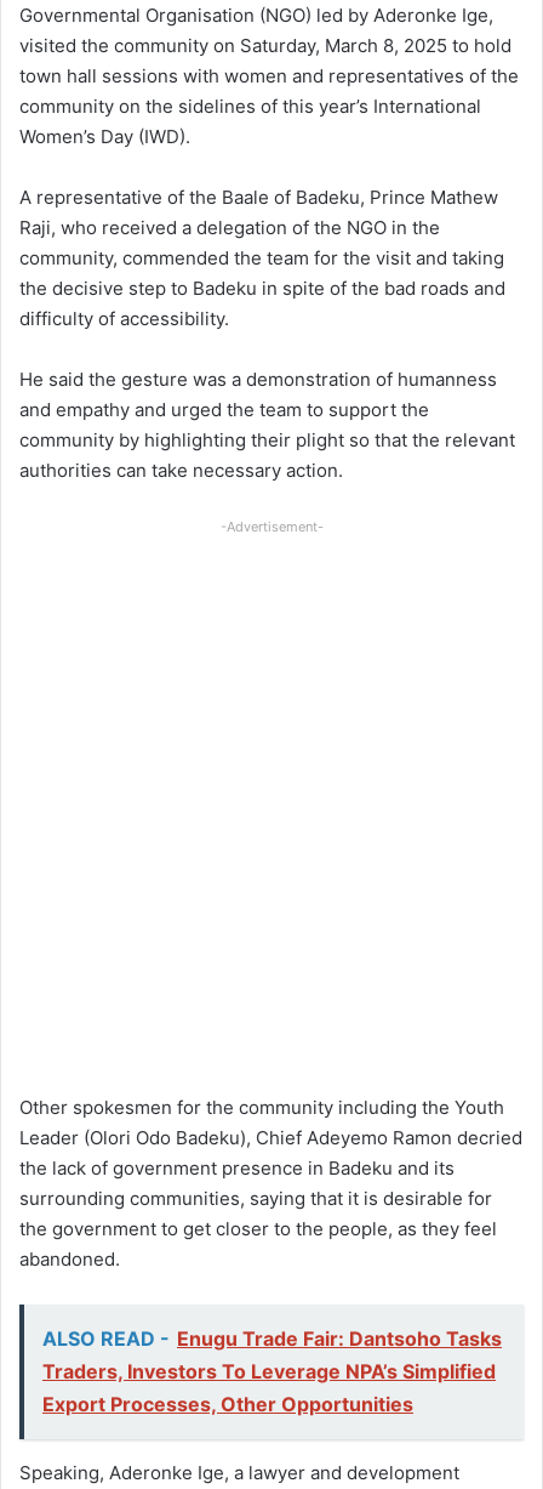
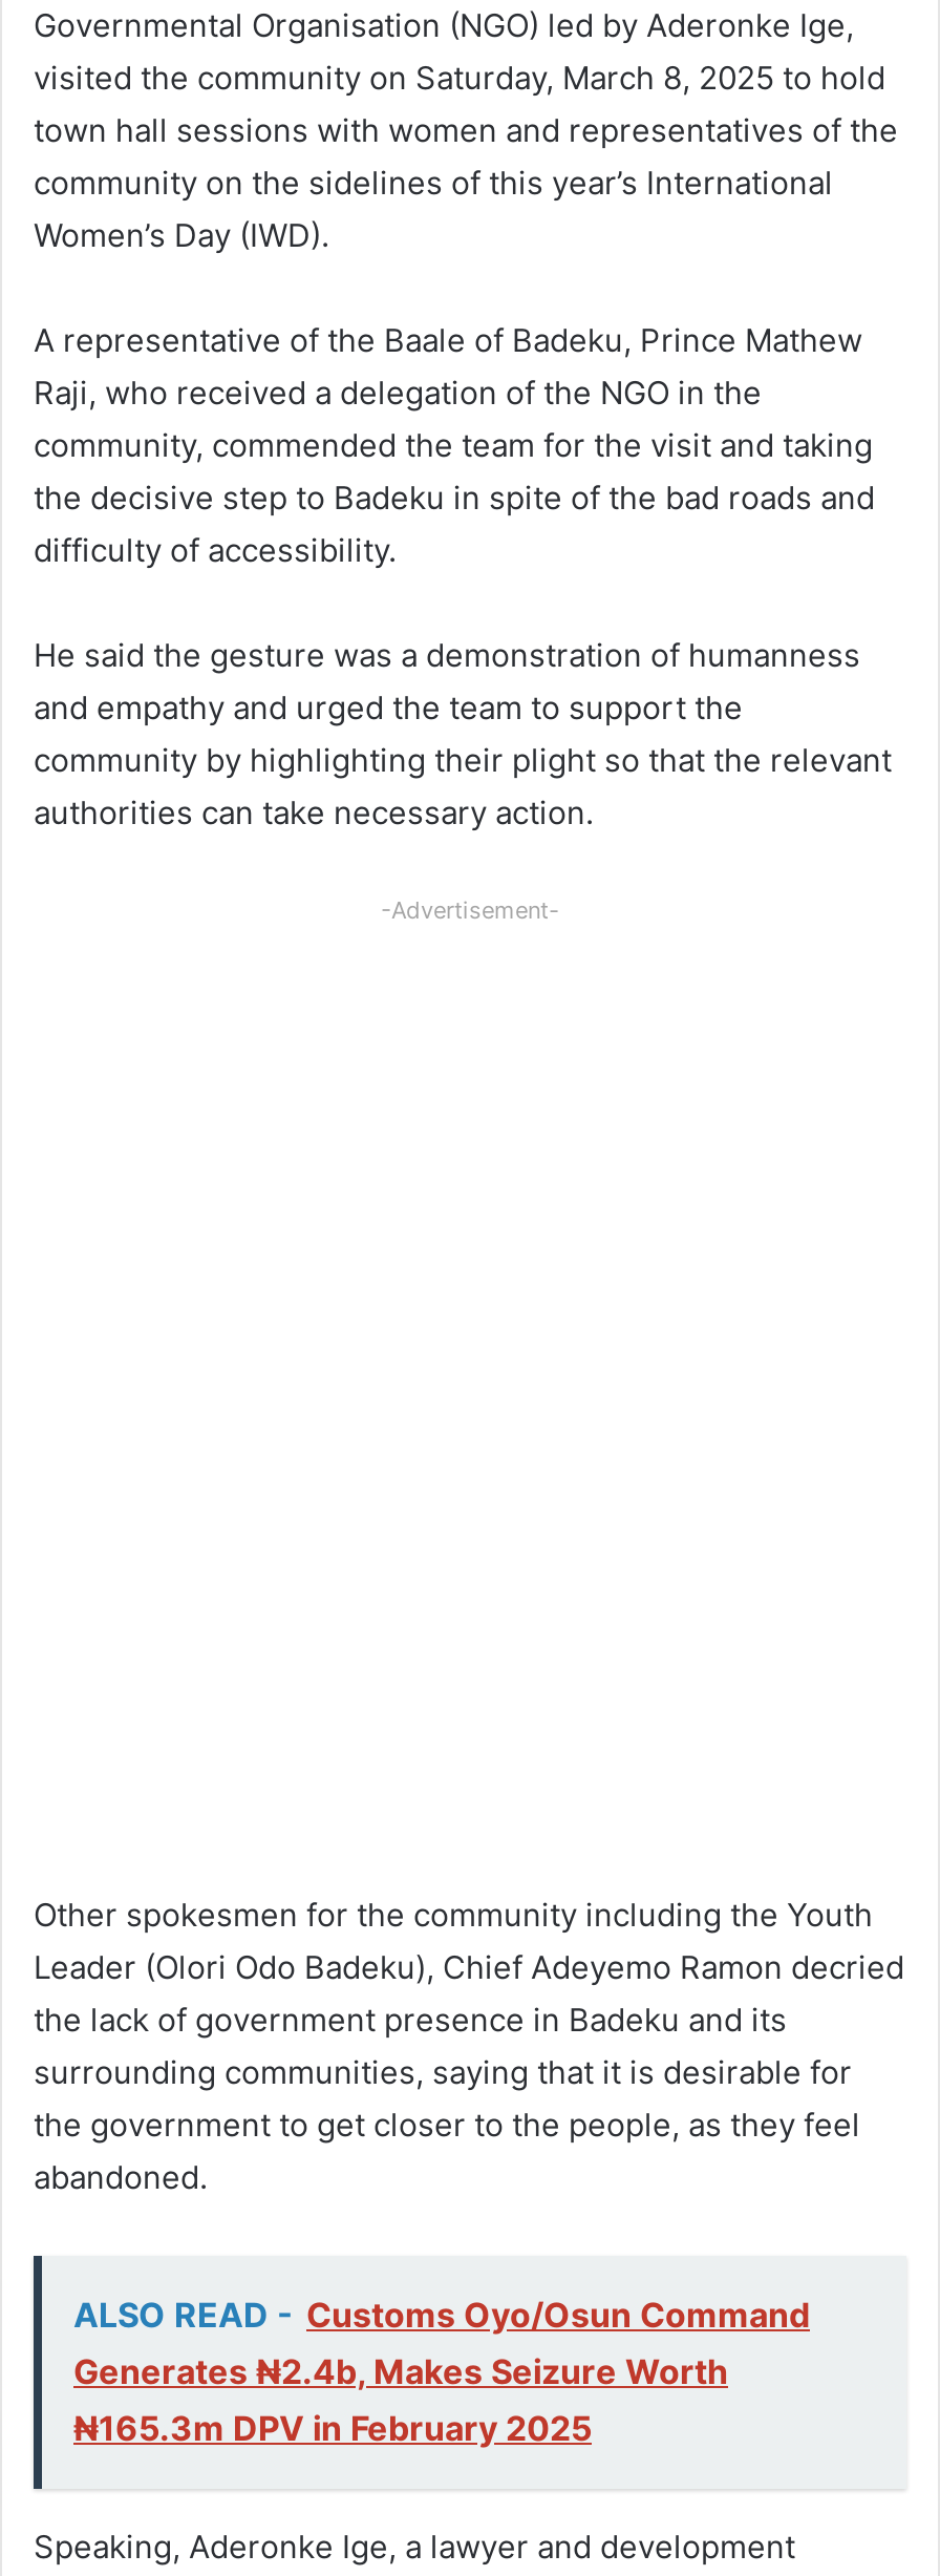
[42,1326,502,1416] ALSO READ - Enugu Trade Fair: Dantsoho Tasks | Traders, Investors To Leverage NPA’s Simplified | Export Processes, Other Opportunities -> [73,2294,810,2449] ALSO READ - Customs Oyo/Osun Command | Generates ₦2.4b, Makes Seizure Worth | ₦165.3m DPV in February 2025

